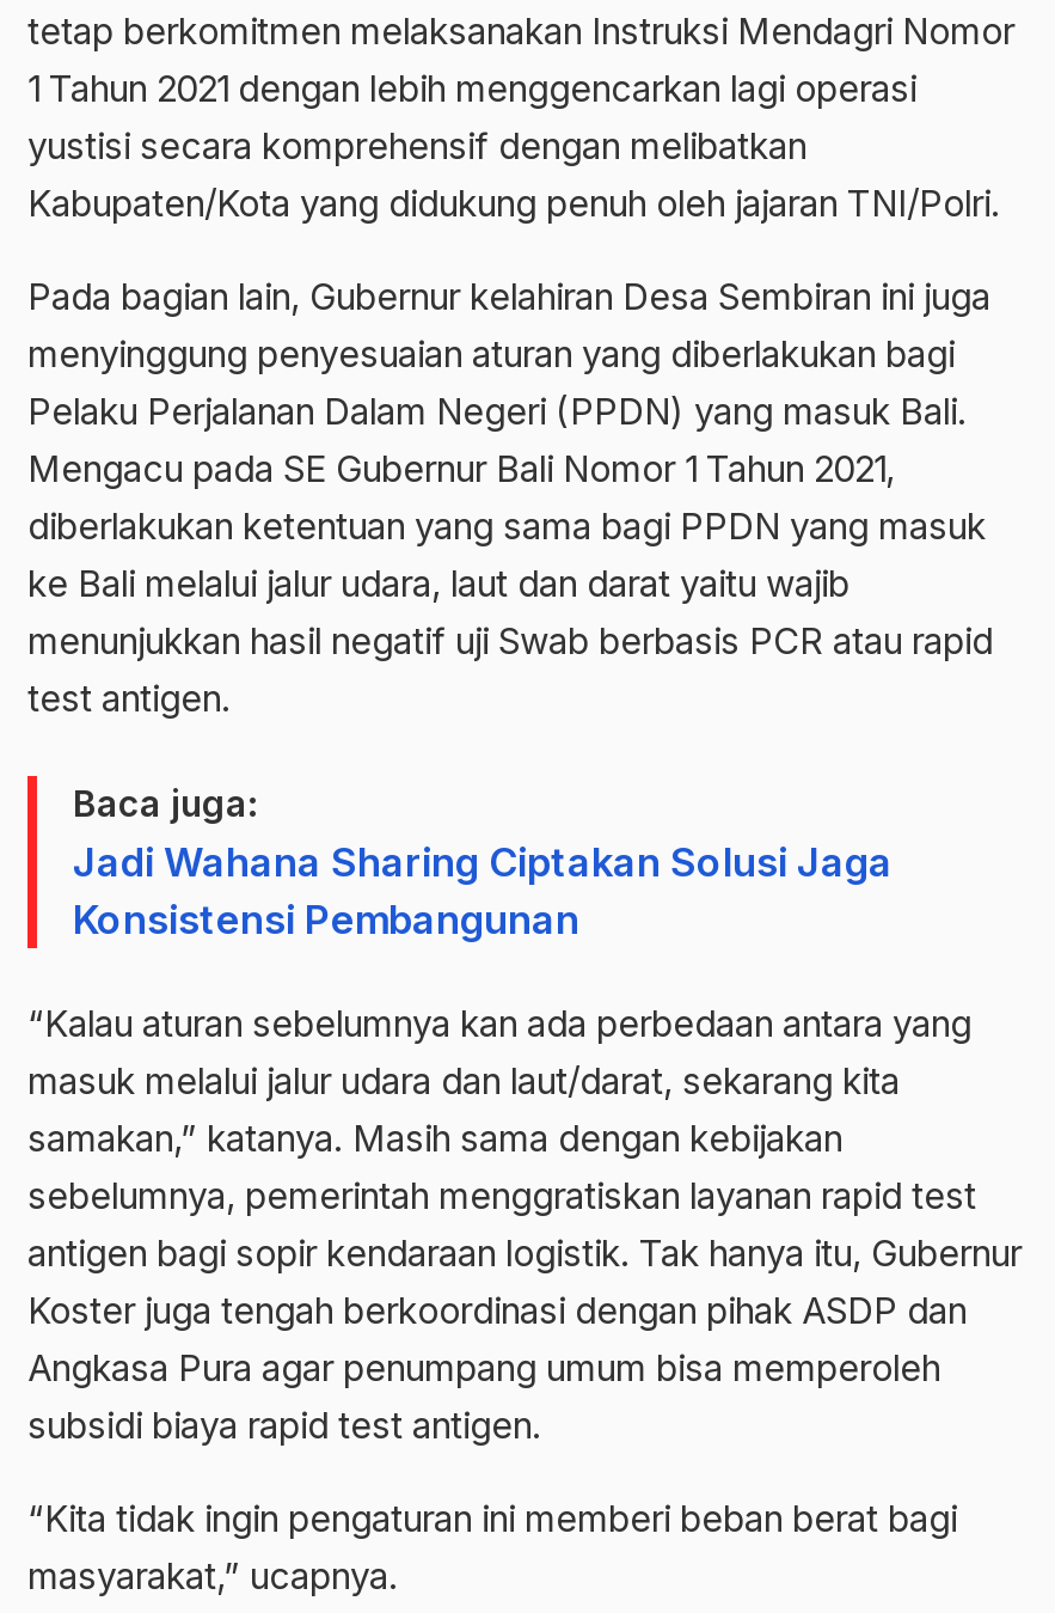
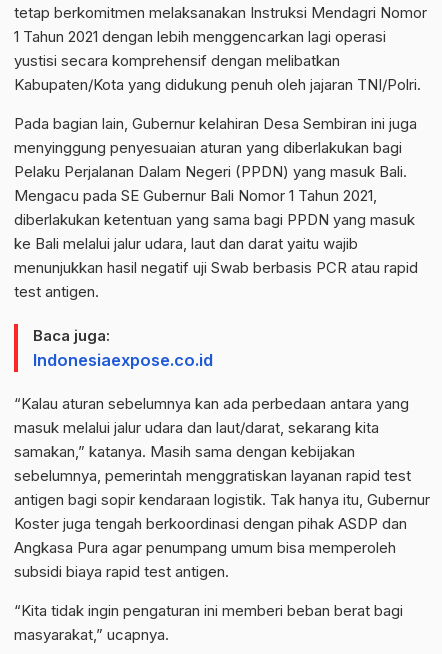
[73,838,893,943] Jadi Wahana Sharing Ciptakan Solusi Jaga | Konsistensi Pembangunan -> [33,350,213,370] Indonesiaexpose.co.id

